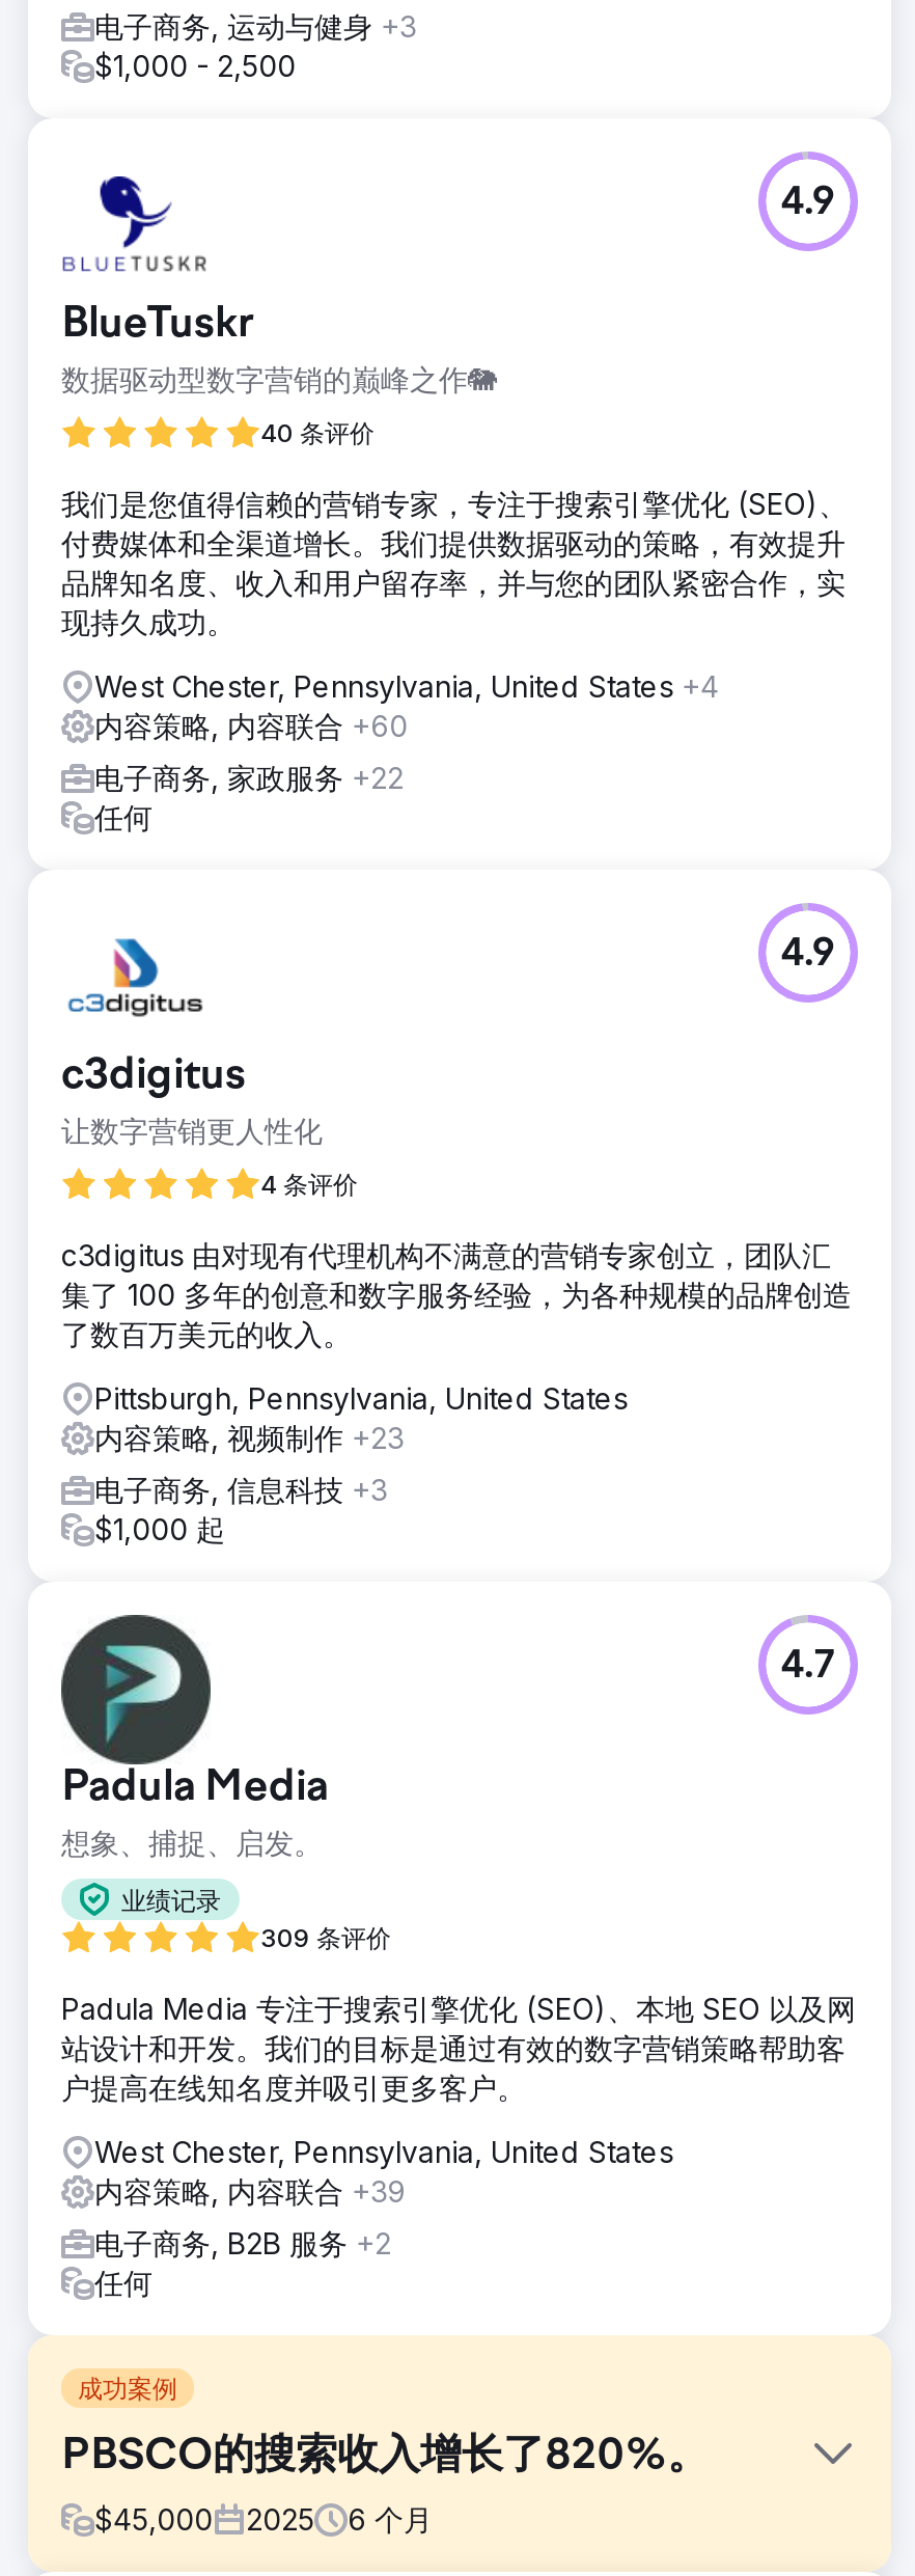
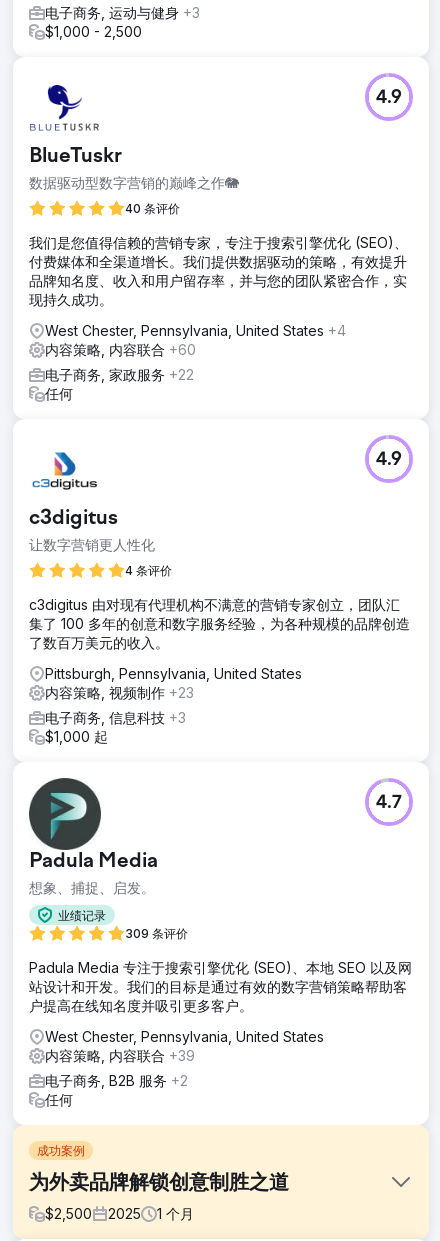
[61,2435,709,2481] PBSCO的搜索收入增长了820%。 -> [29,1173,289,1195] 为外卖品牌解锁创意制胜之道
[94,2501,213,2537] $45,000 -> [45,1205,92,1222] $2,500
[348,2501,433,2537] 6 个月 -> [157,1205,194,1222] 1 个月

